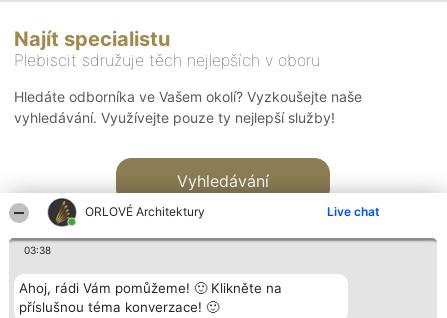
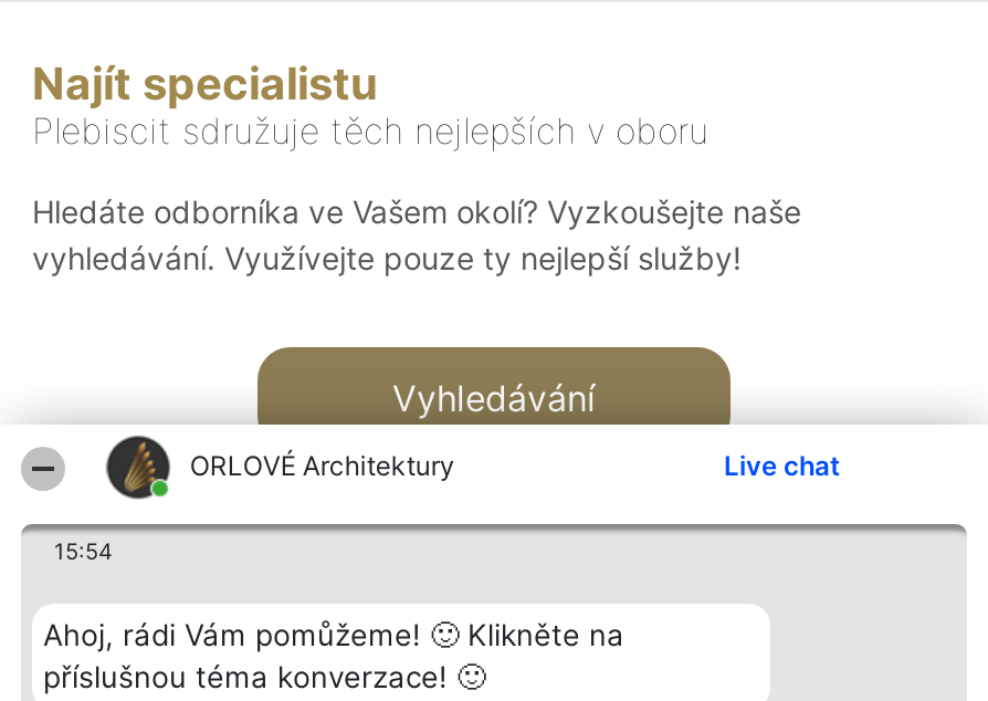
[24,244,51,256] 03:38 -> [54,537,112,564] 15:54

